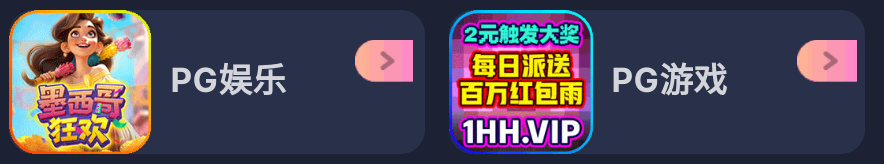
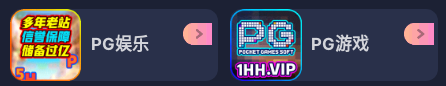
[9,10,151,154] [image] -> [10,9,81,81] [image]
[451,12,593,152] [image] -> [232,11,302,80] [image]

